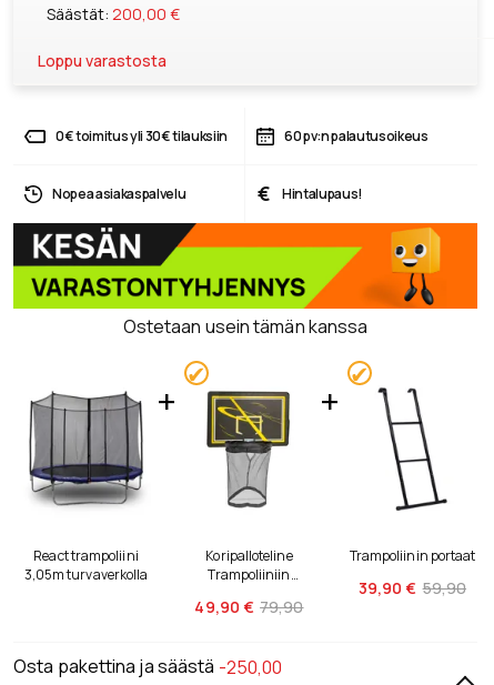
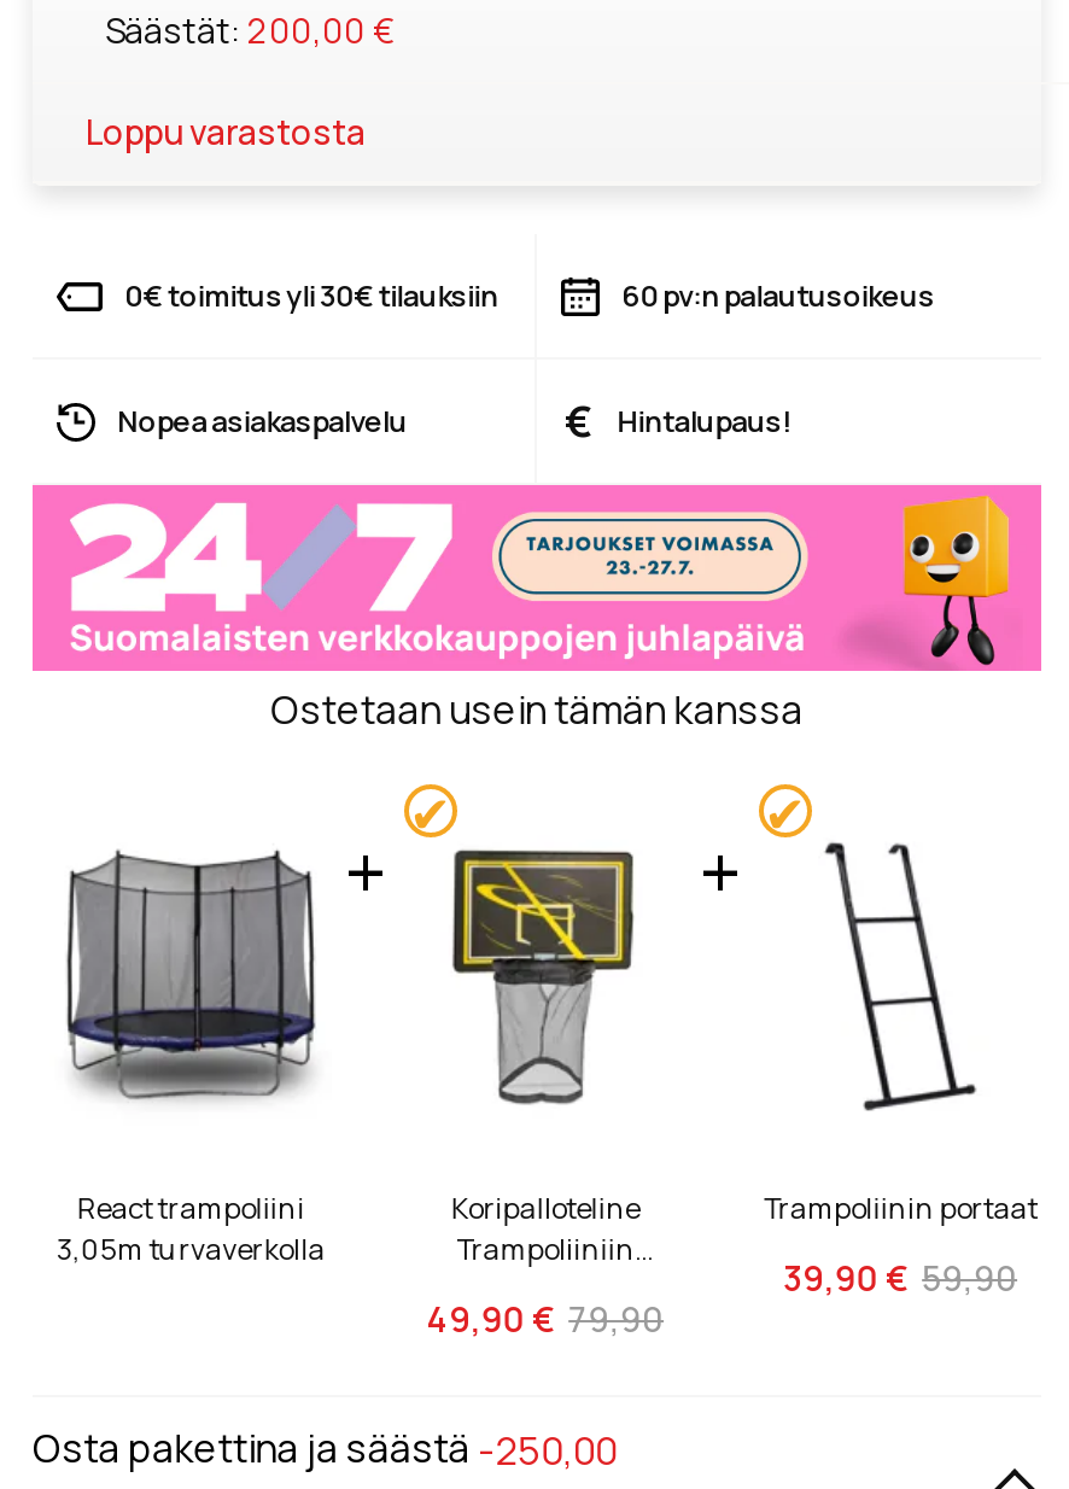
[12,222,478,310] [image] -> [30,483,1044,673] [image]

